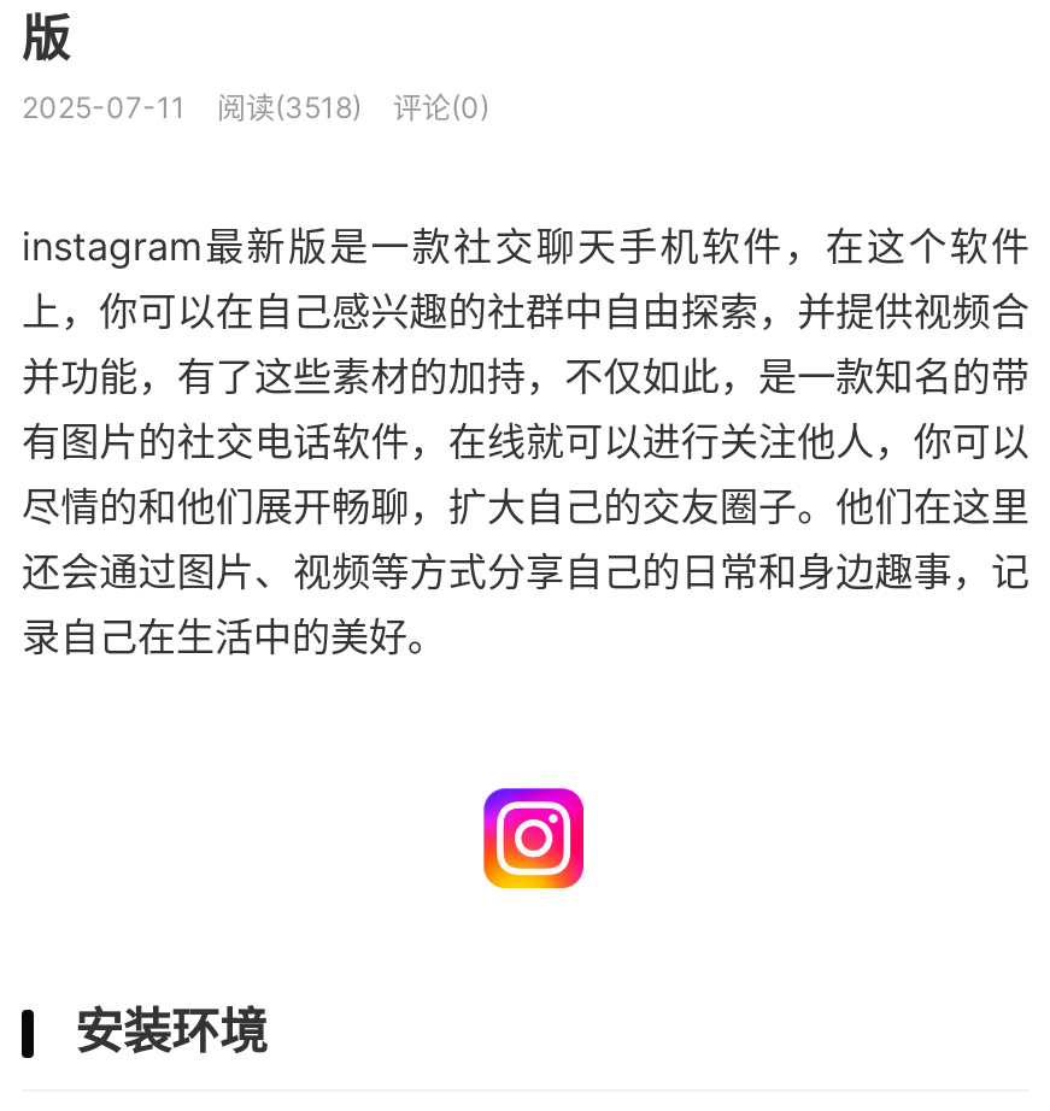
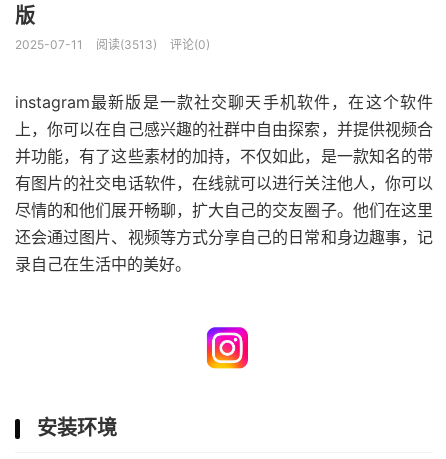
[22,89,489,125] 2025-07-11 阅读(3518) 评论(0) -> [15,37,210,52] 2025-07-11 阅读(3513) 评论(0)

